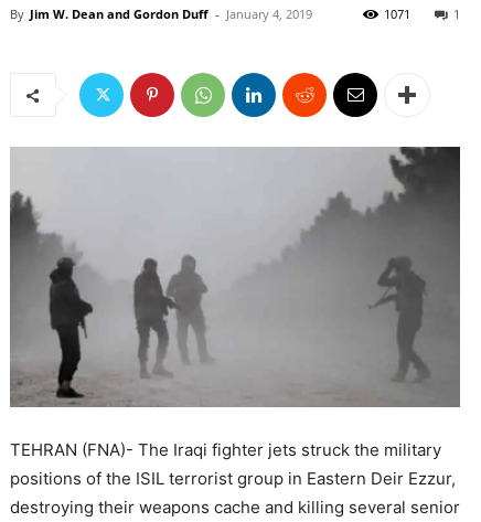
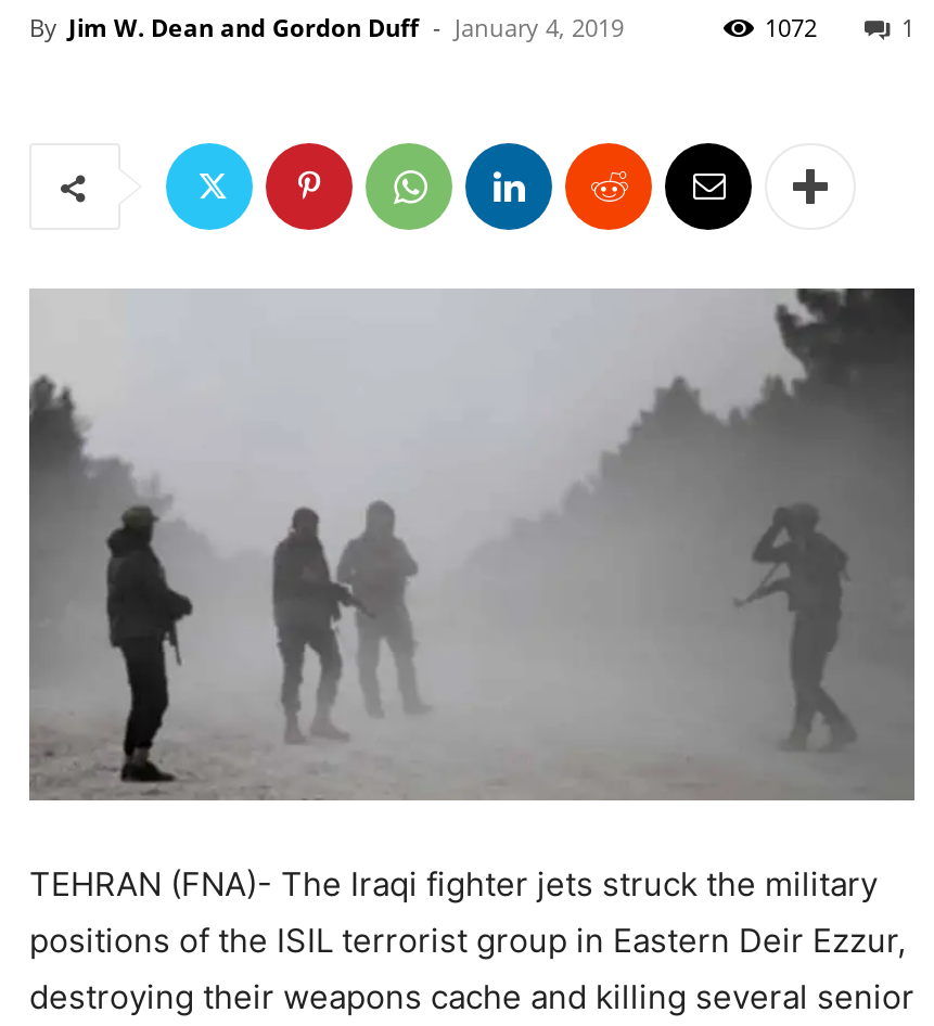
[384,6,410,22] 1071 -> [765,11,817,43] 1072

